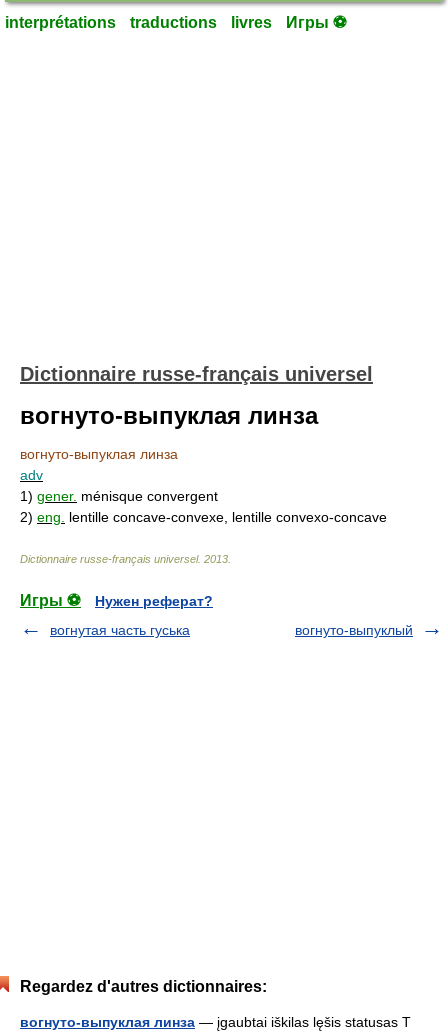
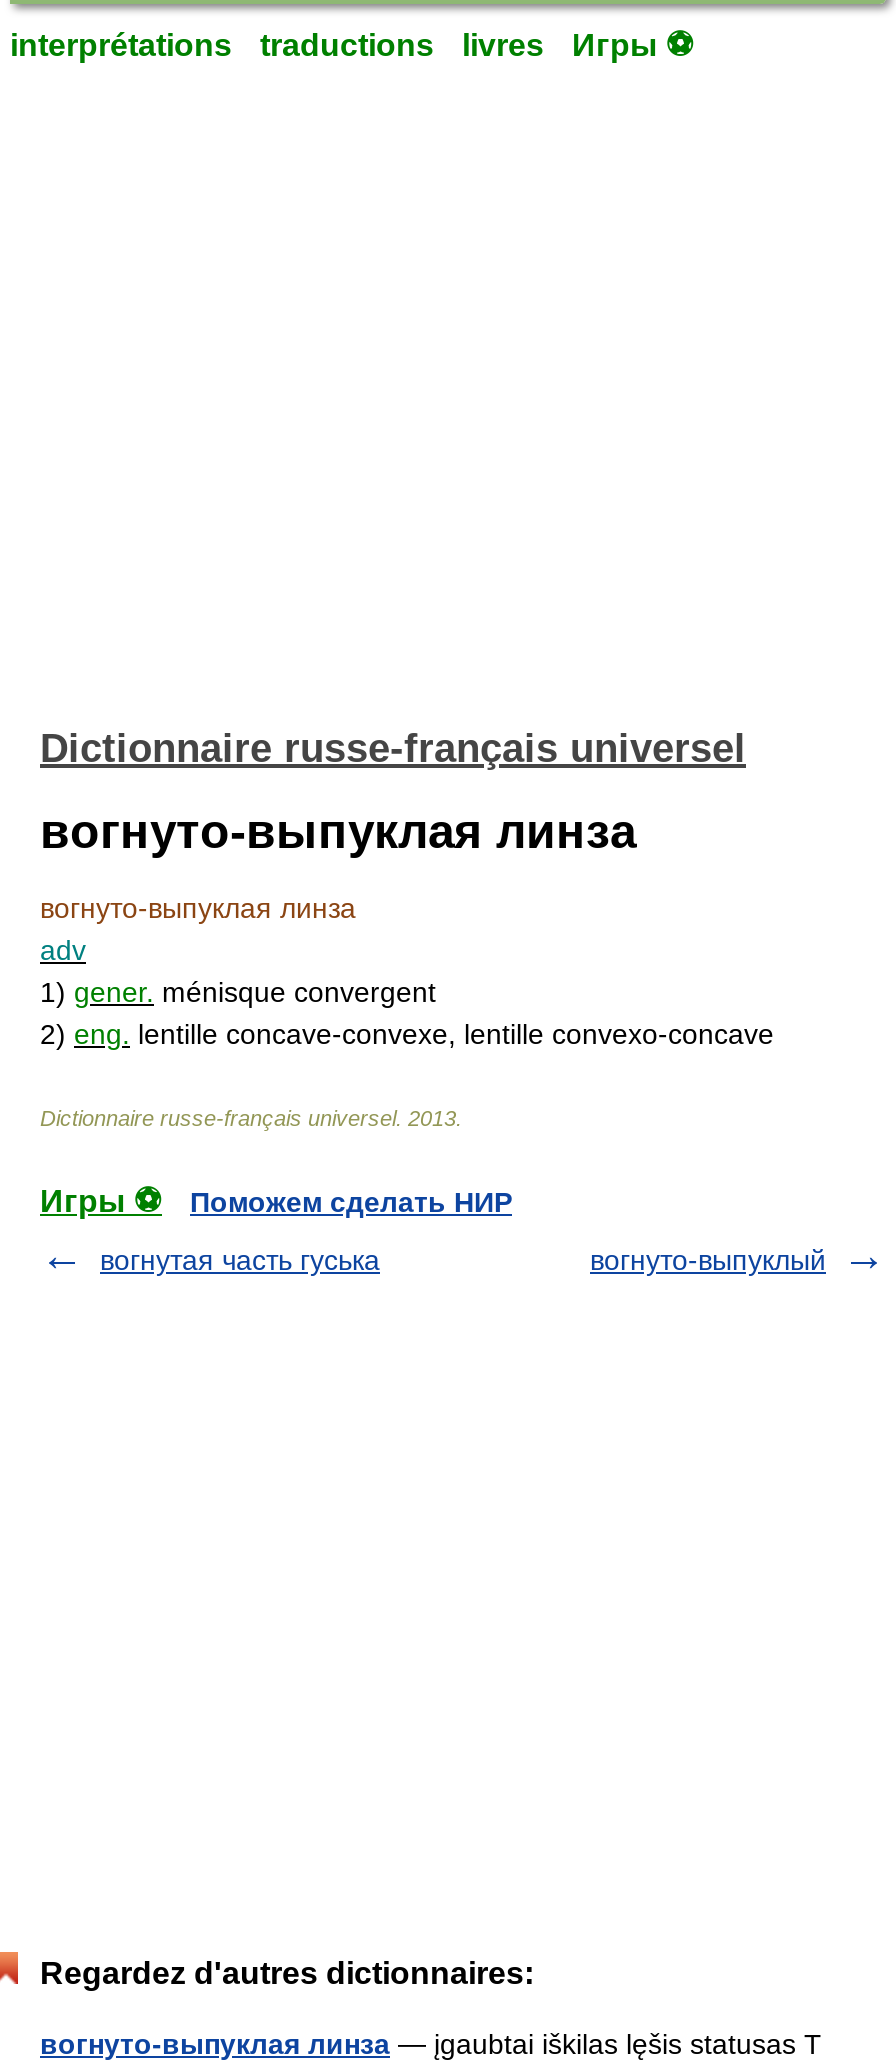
[95,593,213,609] Нужен реферат? -> [190,1186,512,1218] Поможем сделать НИР

